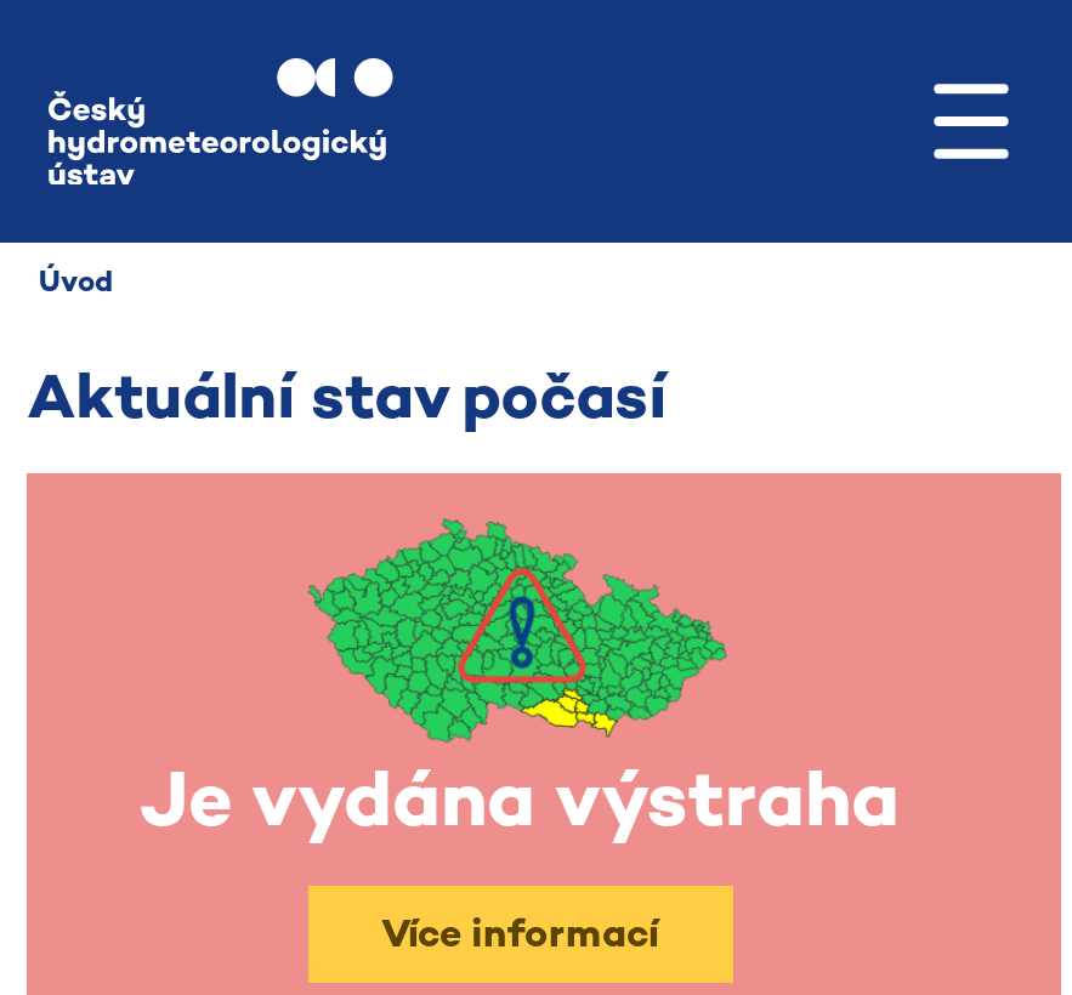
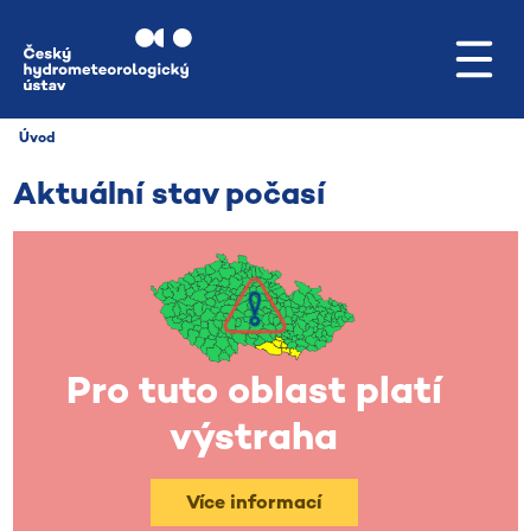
[140,750,900,847] Je vydána výstraha -> [66,366,442,460] Pro tuto oblast platí | výstraha

